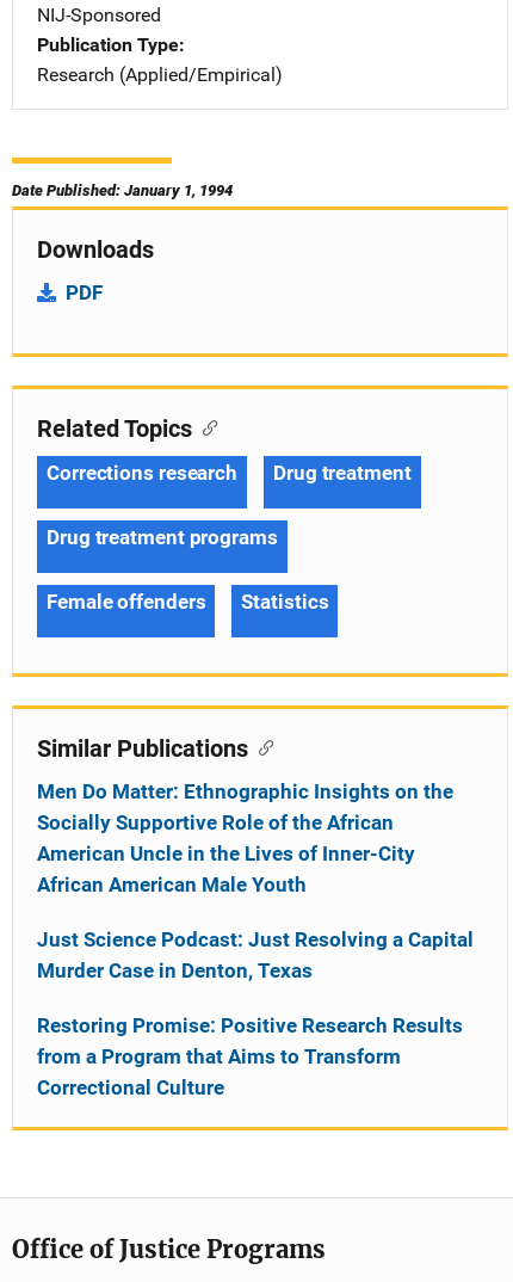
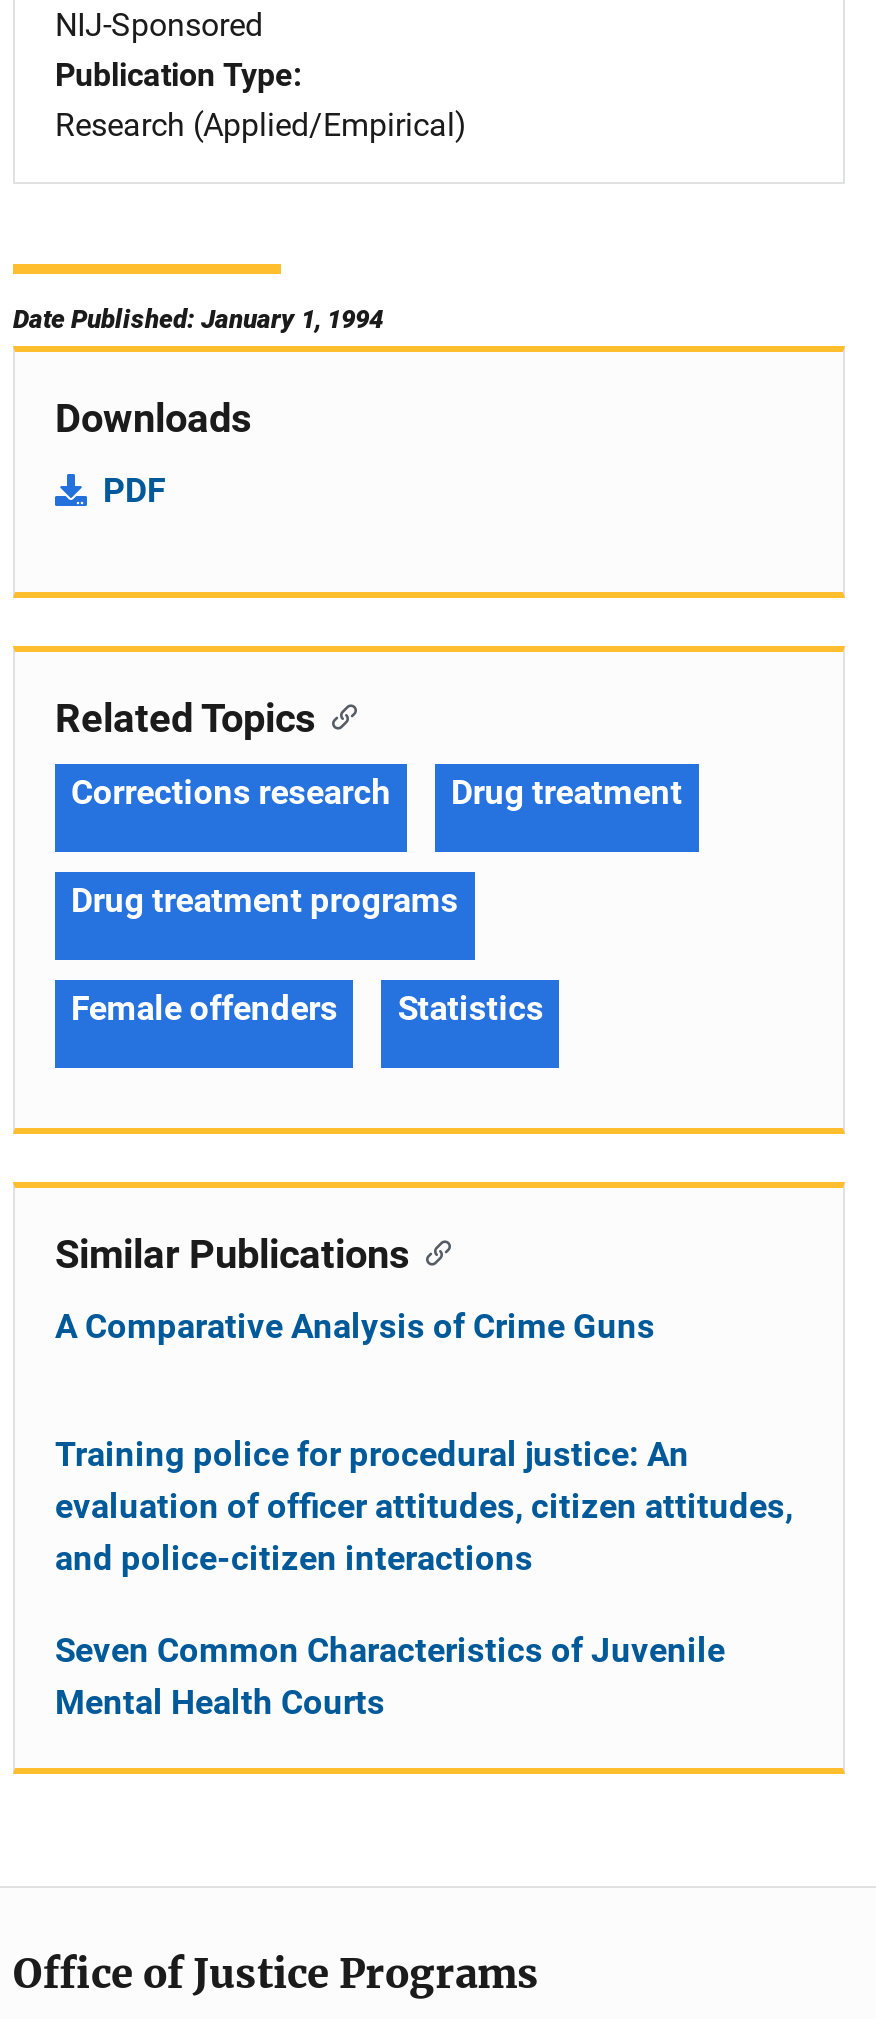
[37,779,453,896] Men Do Matter: Ethnographic Insights on the | Socially Supportive Role of the African | American Uncle in the Lives of Inner-City | African American Male Youth -> [55,1306,655,1346] A Comparative Analysis of Crime Guns
[37,927,474,982] Just Science Podcast: Just Resolving a Capital | Murder Case in Denton, Texas -> [55,1434,793,1578] Training police for procedural justice: An | evaluation of officer attitudes, citizen attitudes, | and police-citizen interactions
[37,1013,463,1099] Restoring Promise: Positive Research Results | from a Program that Aims to Transform | Correctional Culture -> [55,1630,725,1722] Seven Common Characteristics of Juvenile | Mental Health Courts

